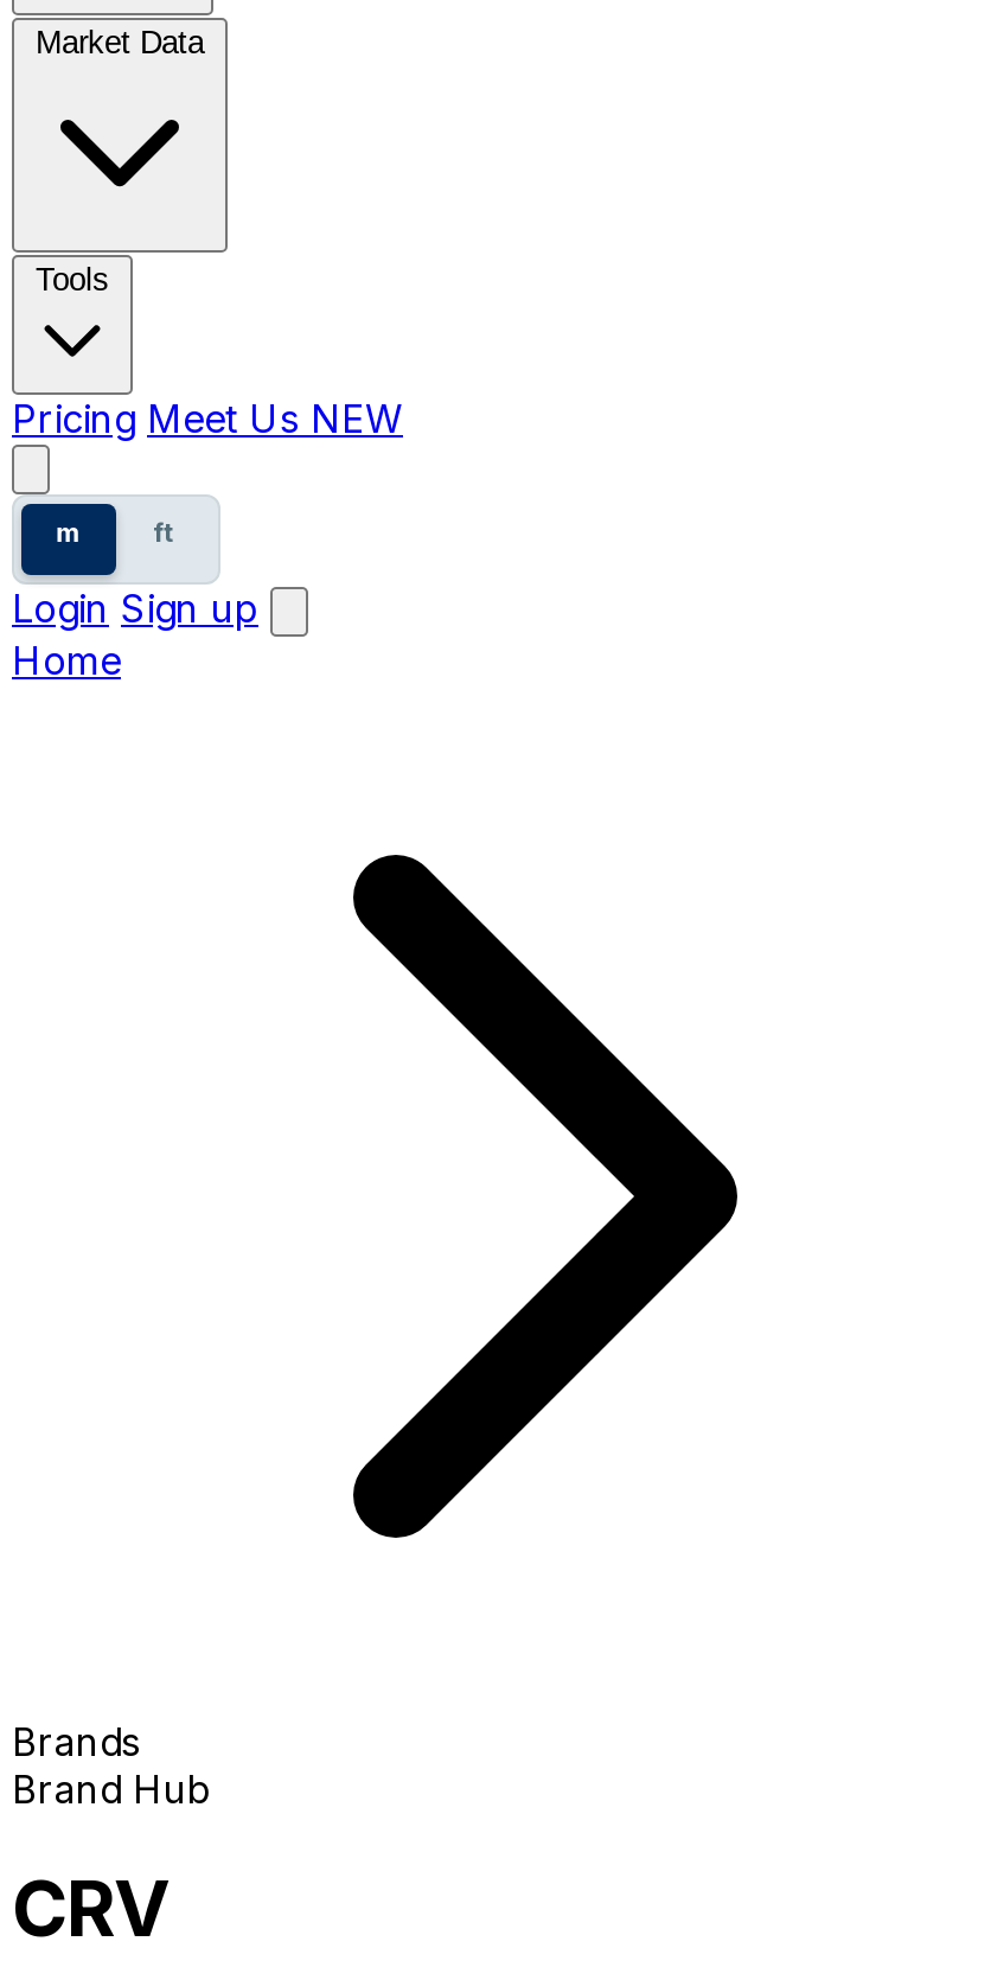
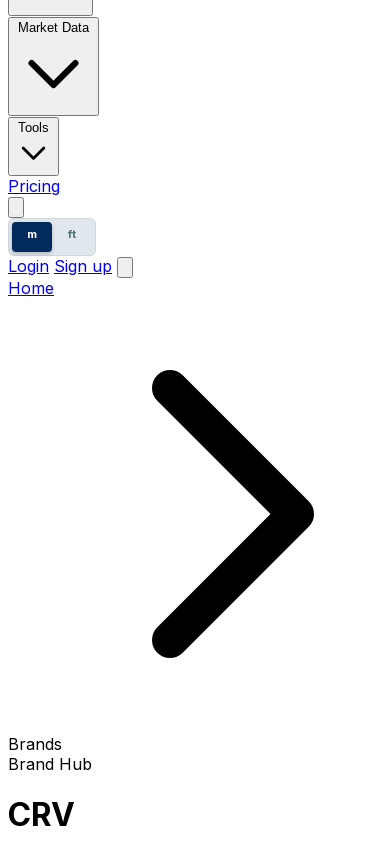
[12,395,403,442] Pricing Meet Us NEW -> [8,176,60,196] Pricing

